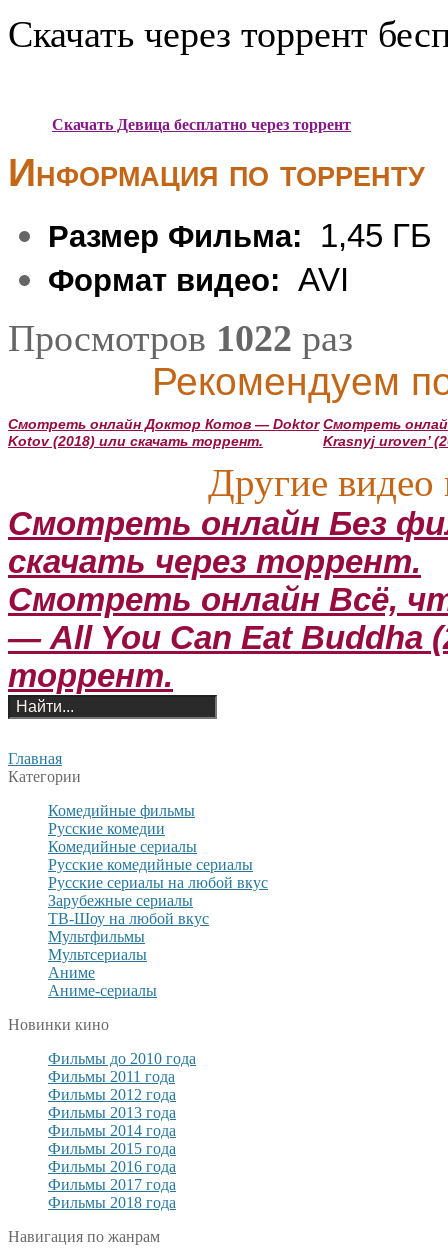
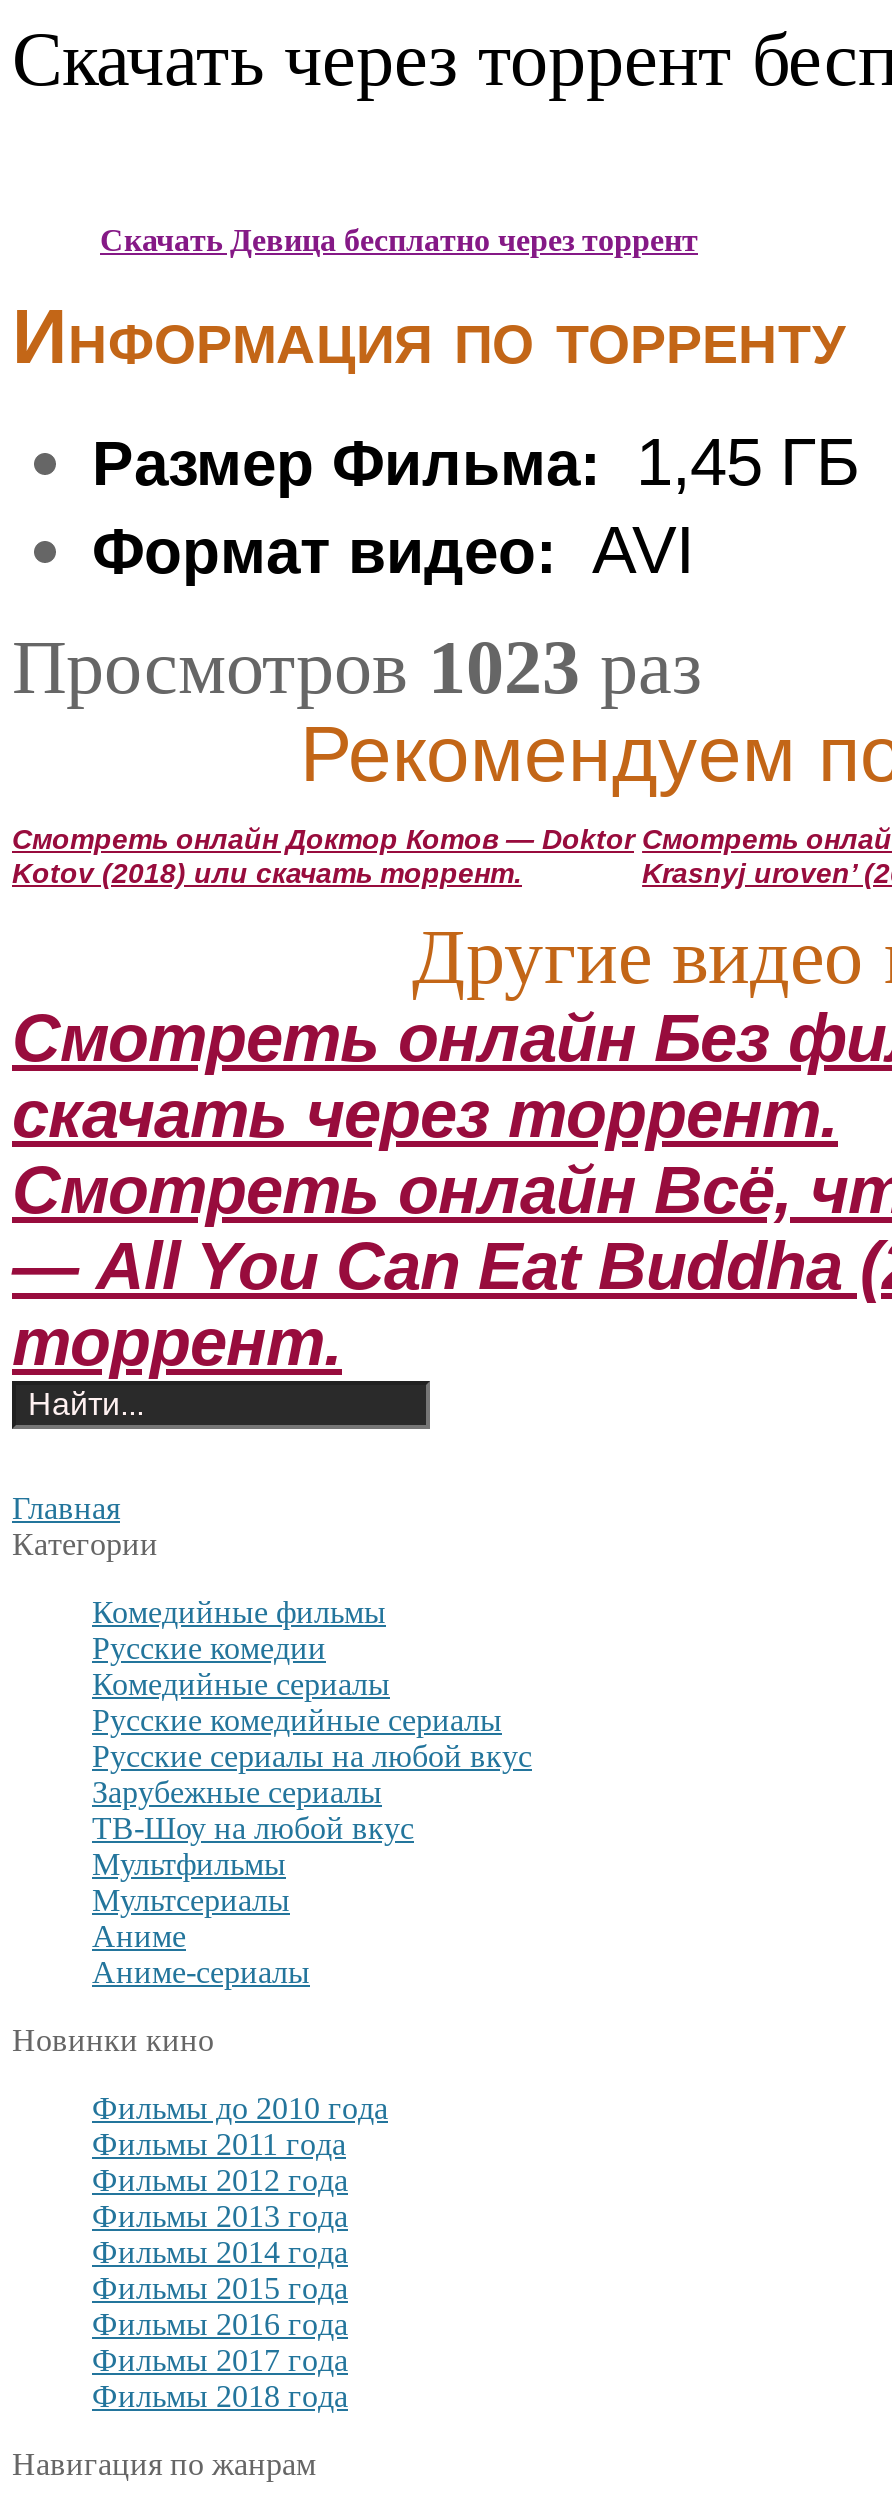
[8,317,353,359] Просмотров 1022 раз -> [12,625,702,709] Просмотров 1023 раз

